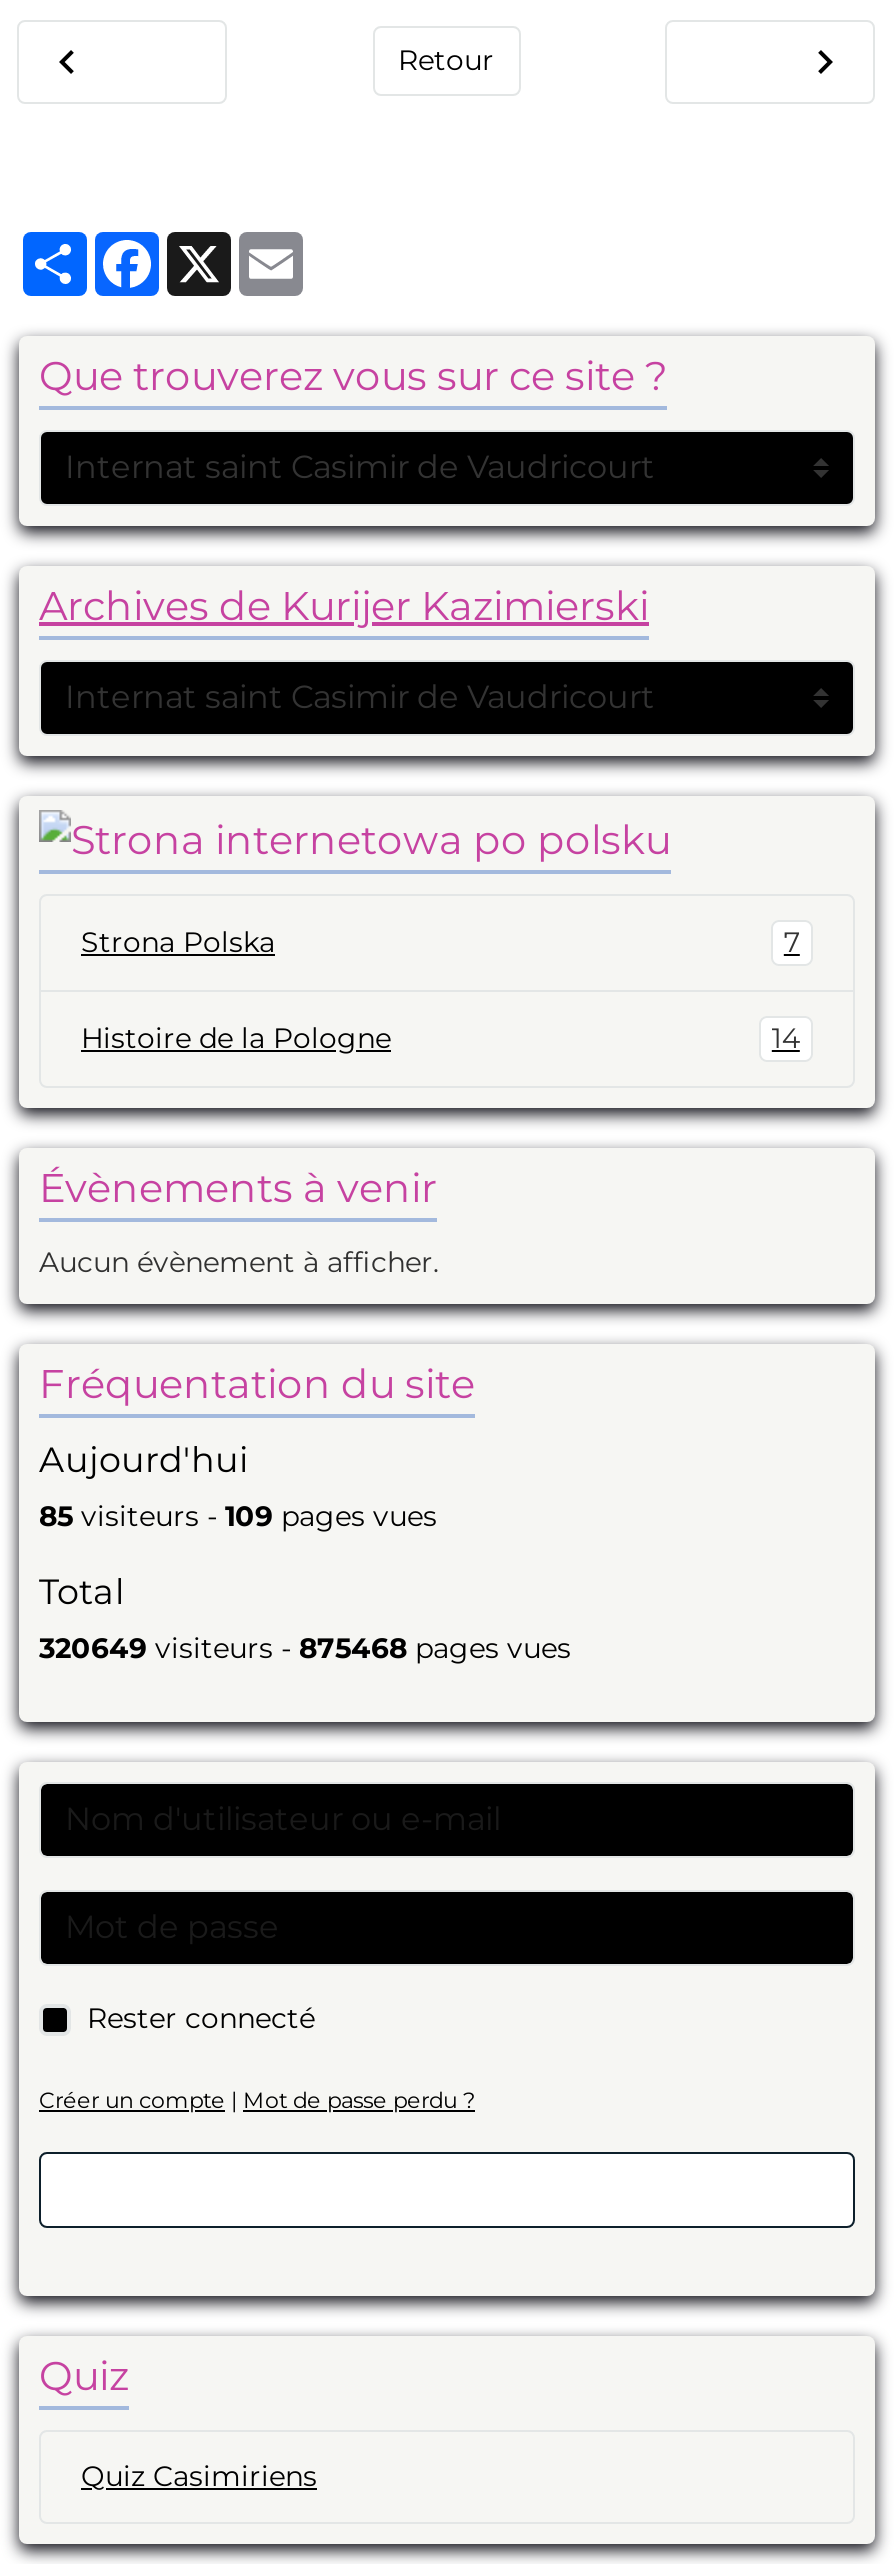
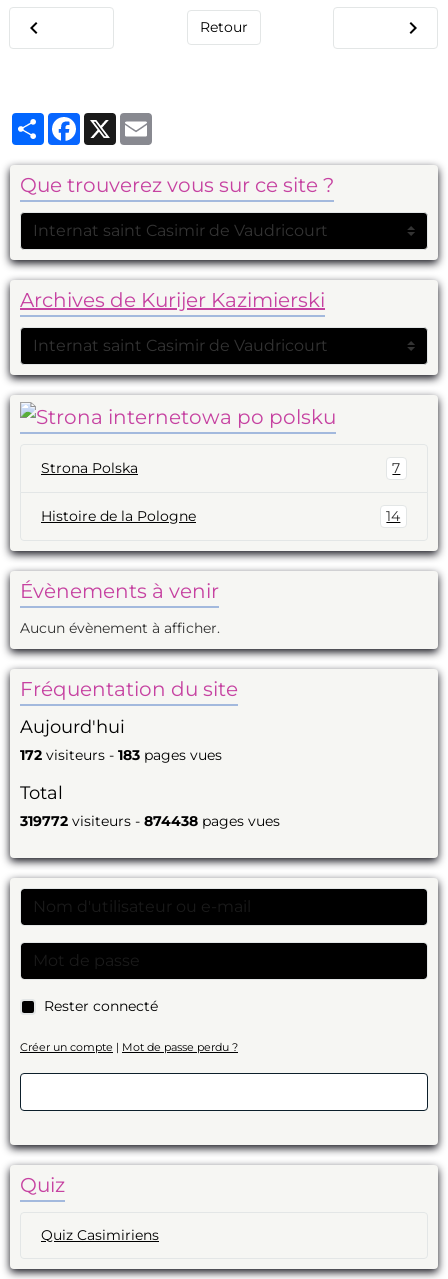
[39,1497,437,1533] 85 visiteurs - 109 pages vues -> [20,746,222,764] 172 visiteurs - 183 pages vues
[39,1629,571,1665] 320649 visiteurs - 875468 pages vues -> [20,812,280,830] 319772 visiteurs - 874438 pages vues

